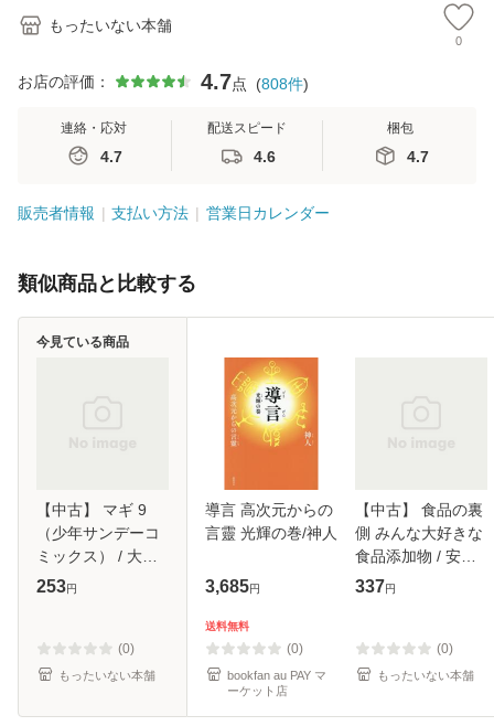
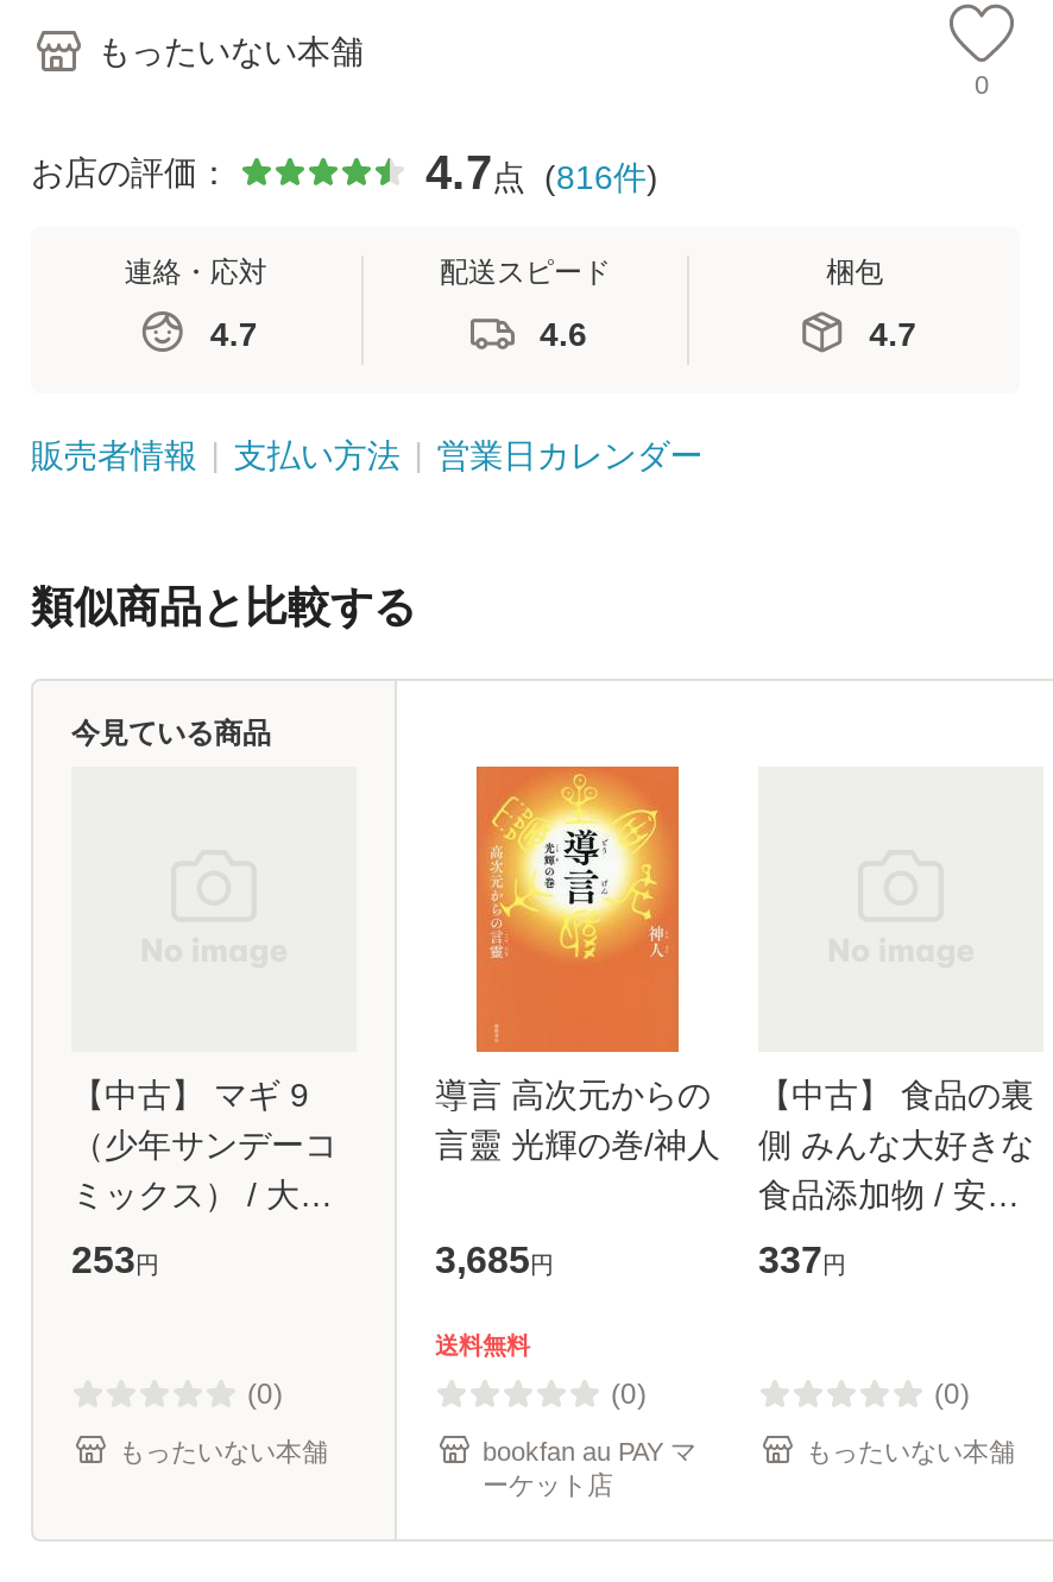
[201,70,309,94] 4.7点 (808件) -> [425,146,658,198] 4.7点 (816件)

